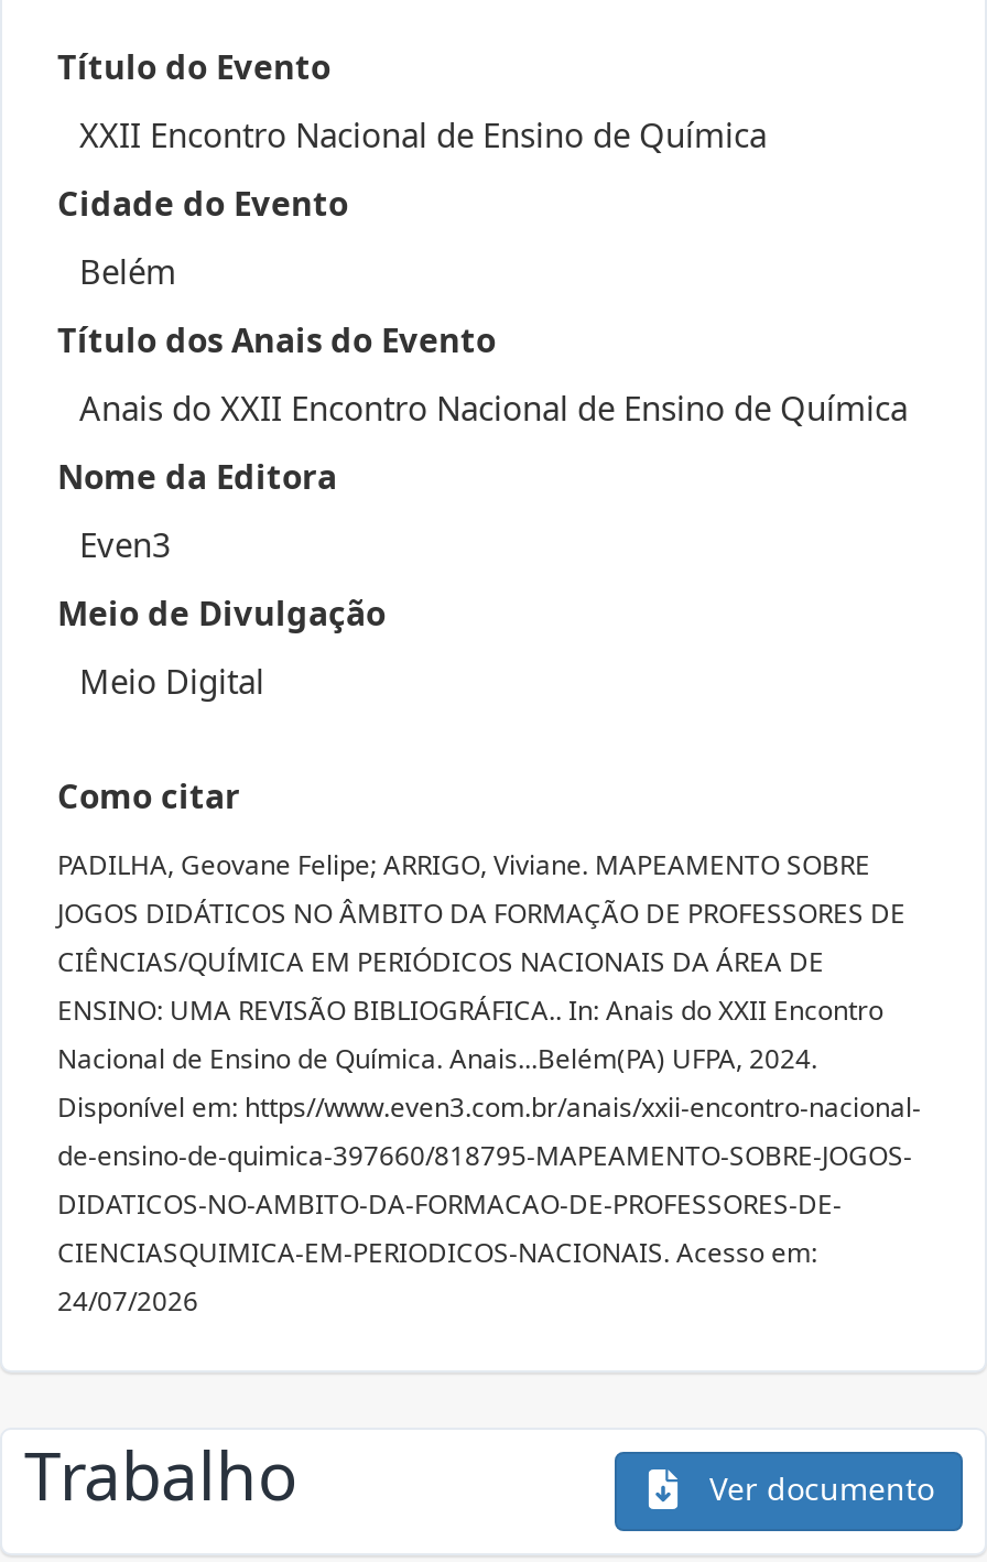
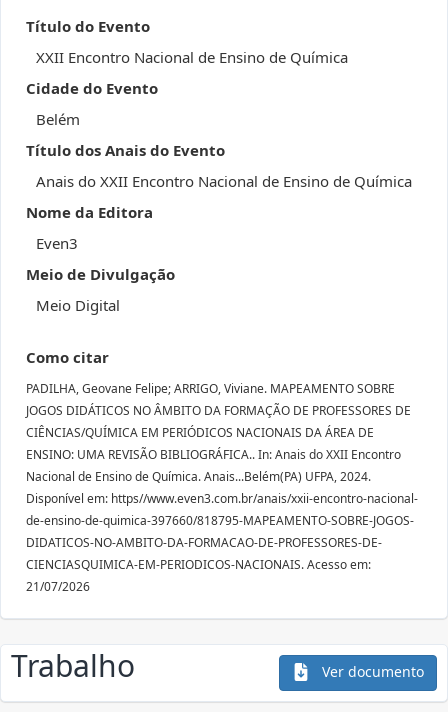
[57,1282,198,1320] 24/07/2026 -> [26,578,90,595] 21/07/2026

